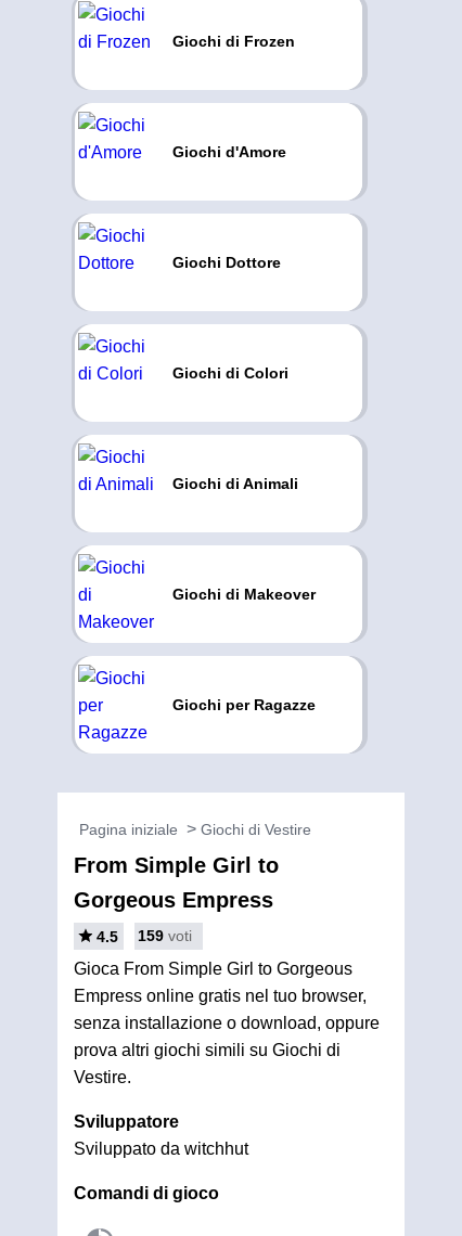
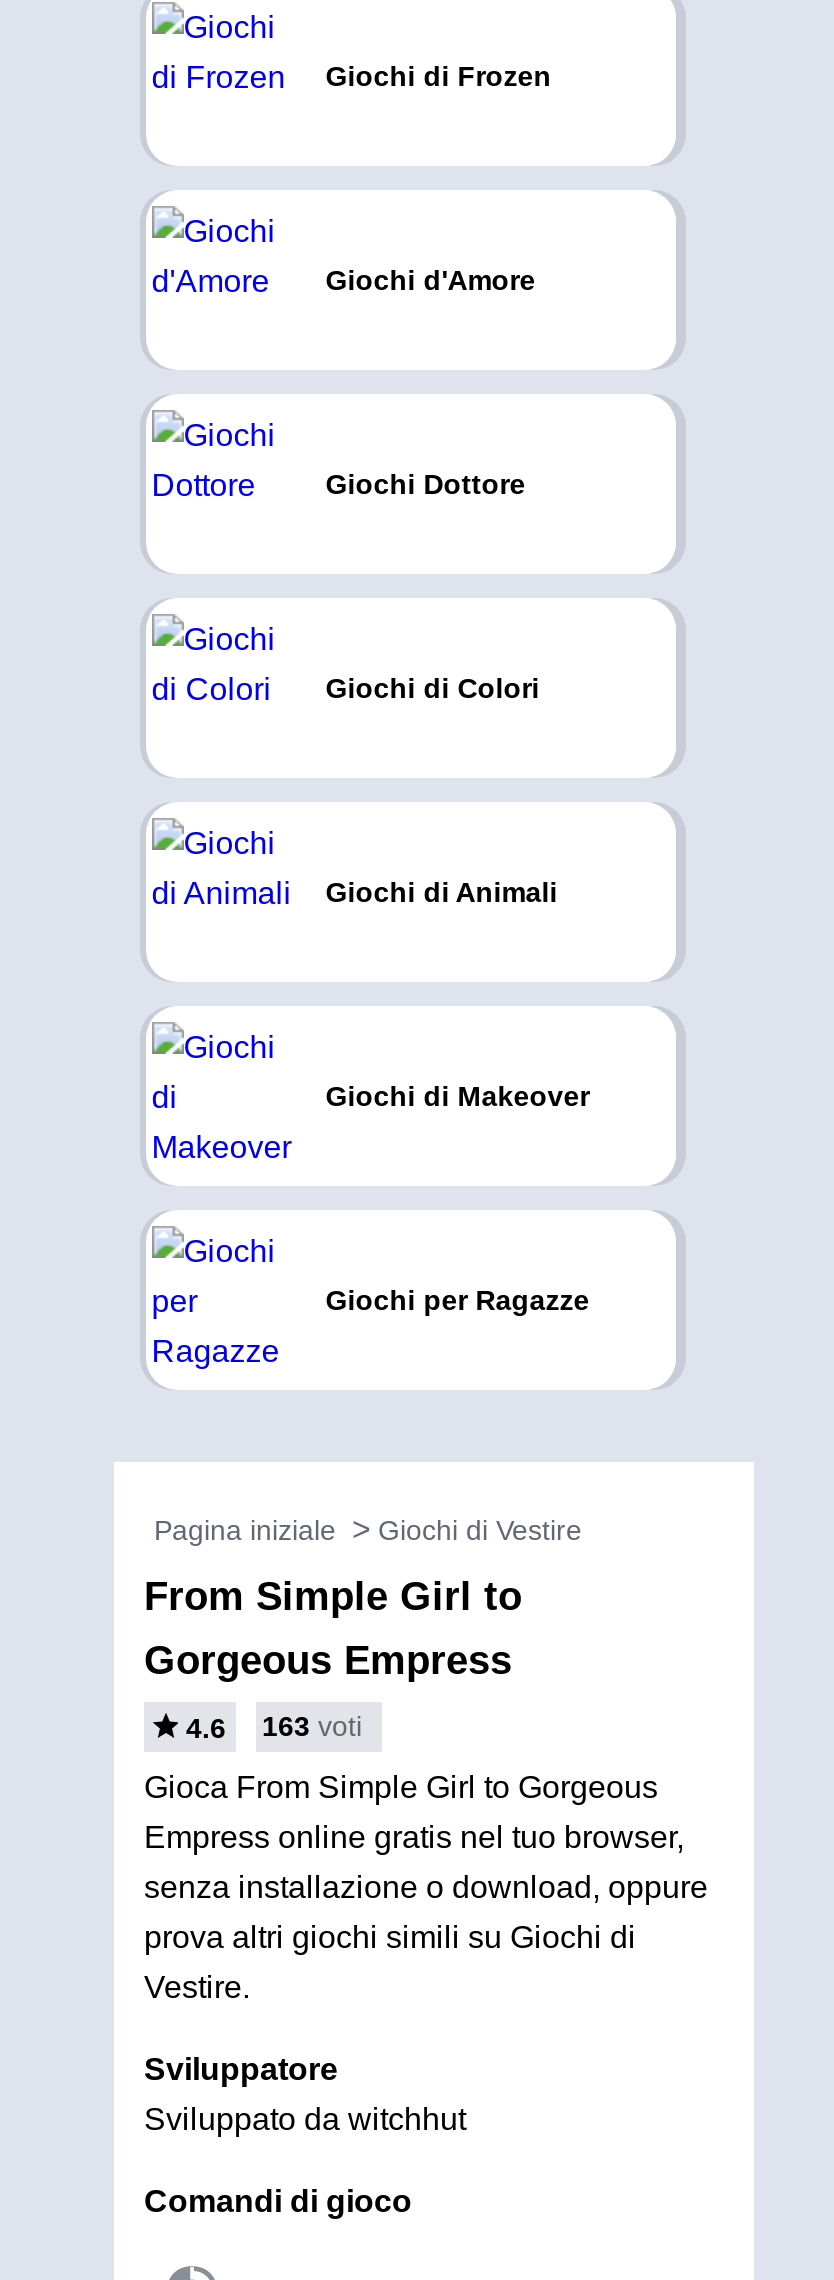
[97,928,118,945] 4.5 -> [186,1712,226,1744] 4.6
[138,927,192,944] 159 voti -> [262,1710,362,1742] 163 voti

